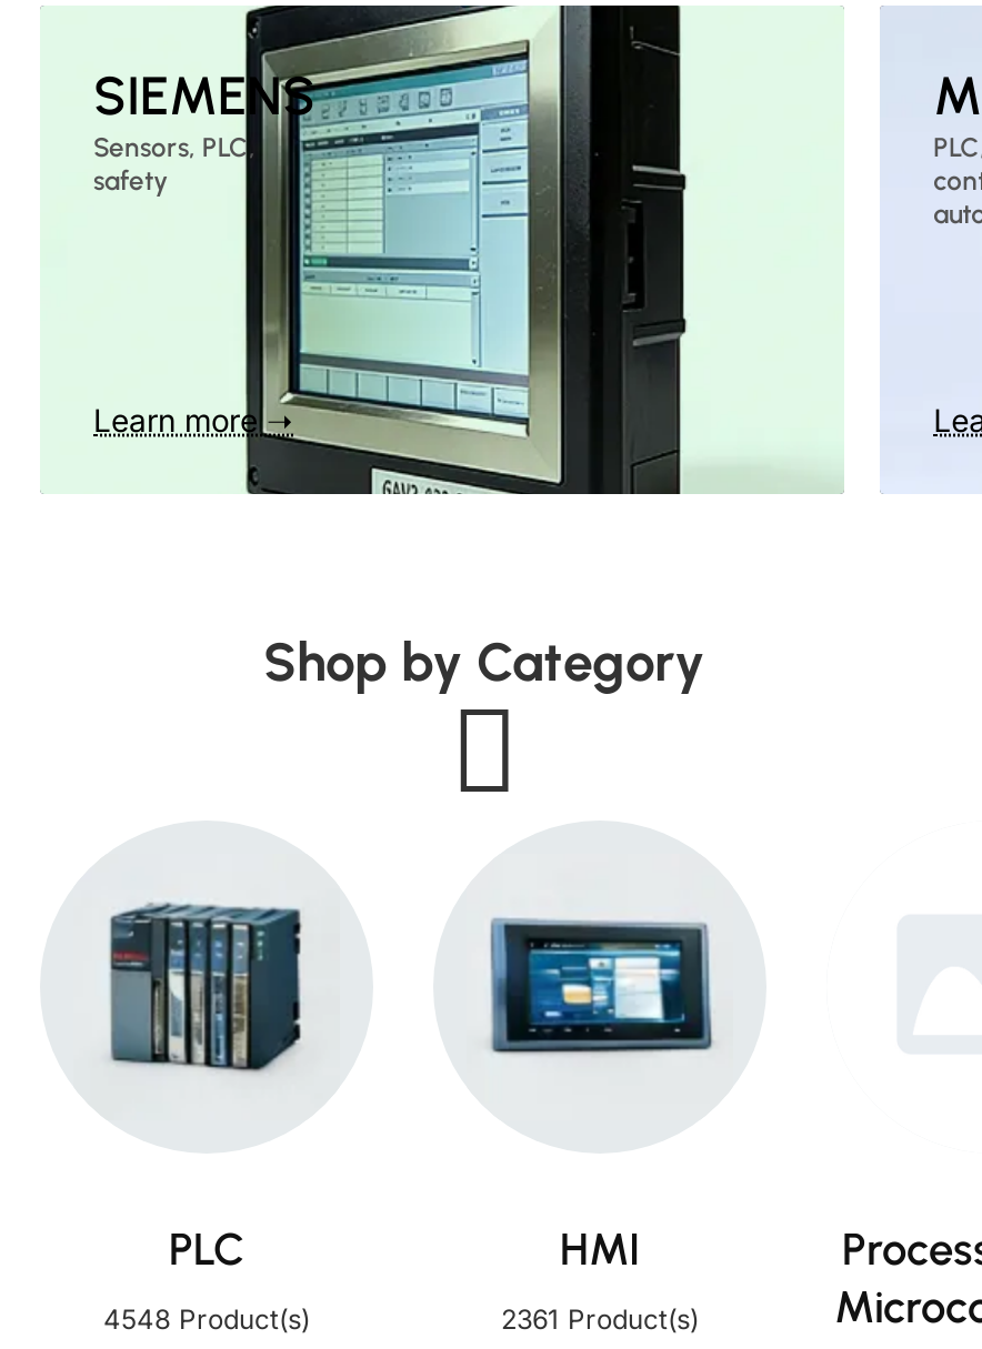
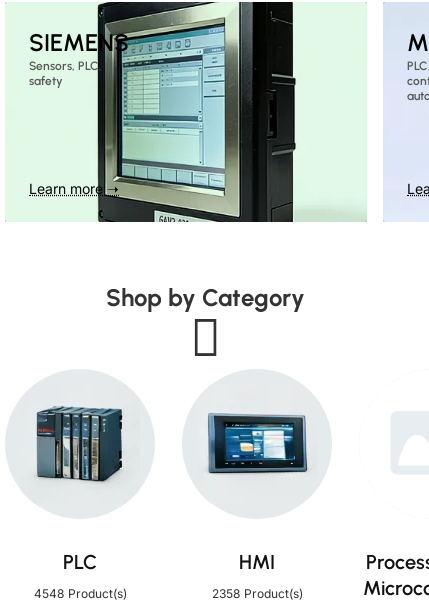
[501,1301,699,1336] 2361 Product(s) -> [211,585,302,601] 2358 Product(s)

